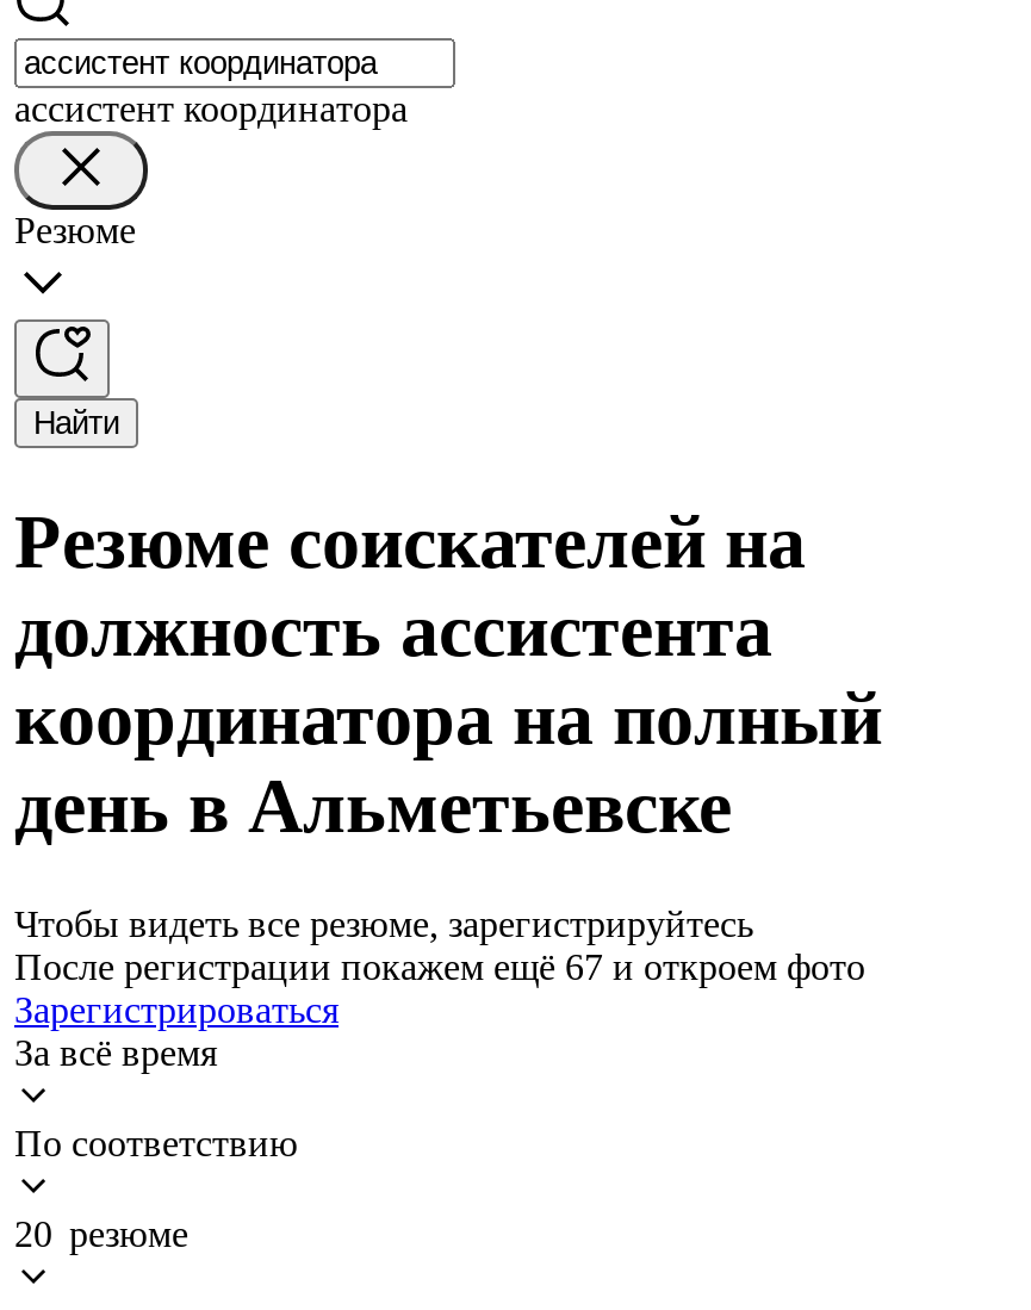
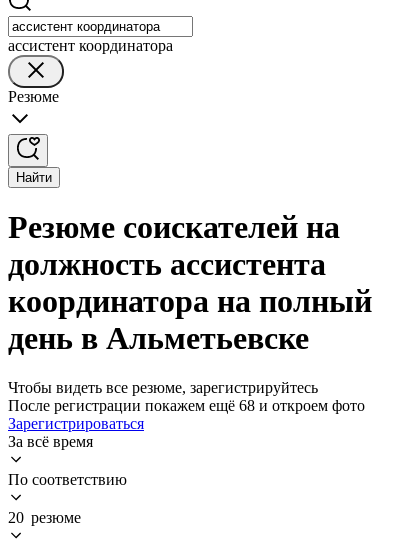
[14,946,865,987] После регистрации покажем ещё 67 и откроем фото -> [8,397,365,414] После регистрации покажем ещё 68 и откроем фото

